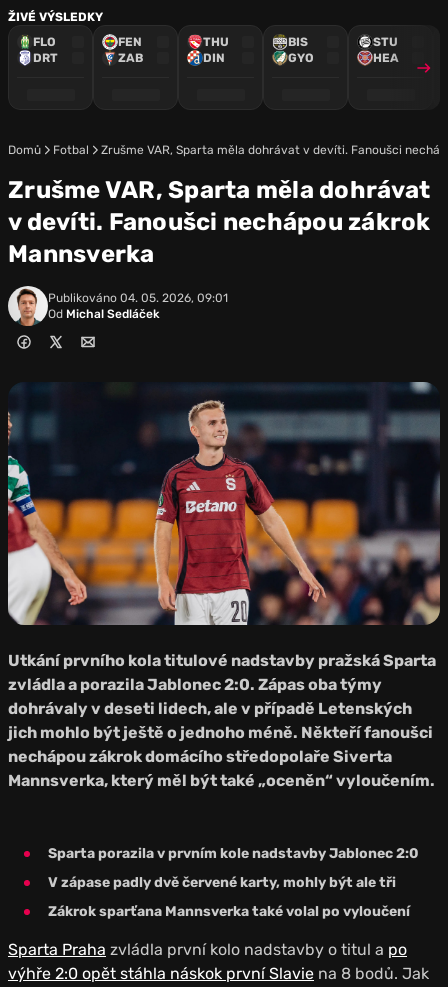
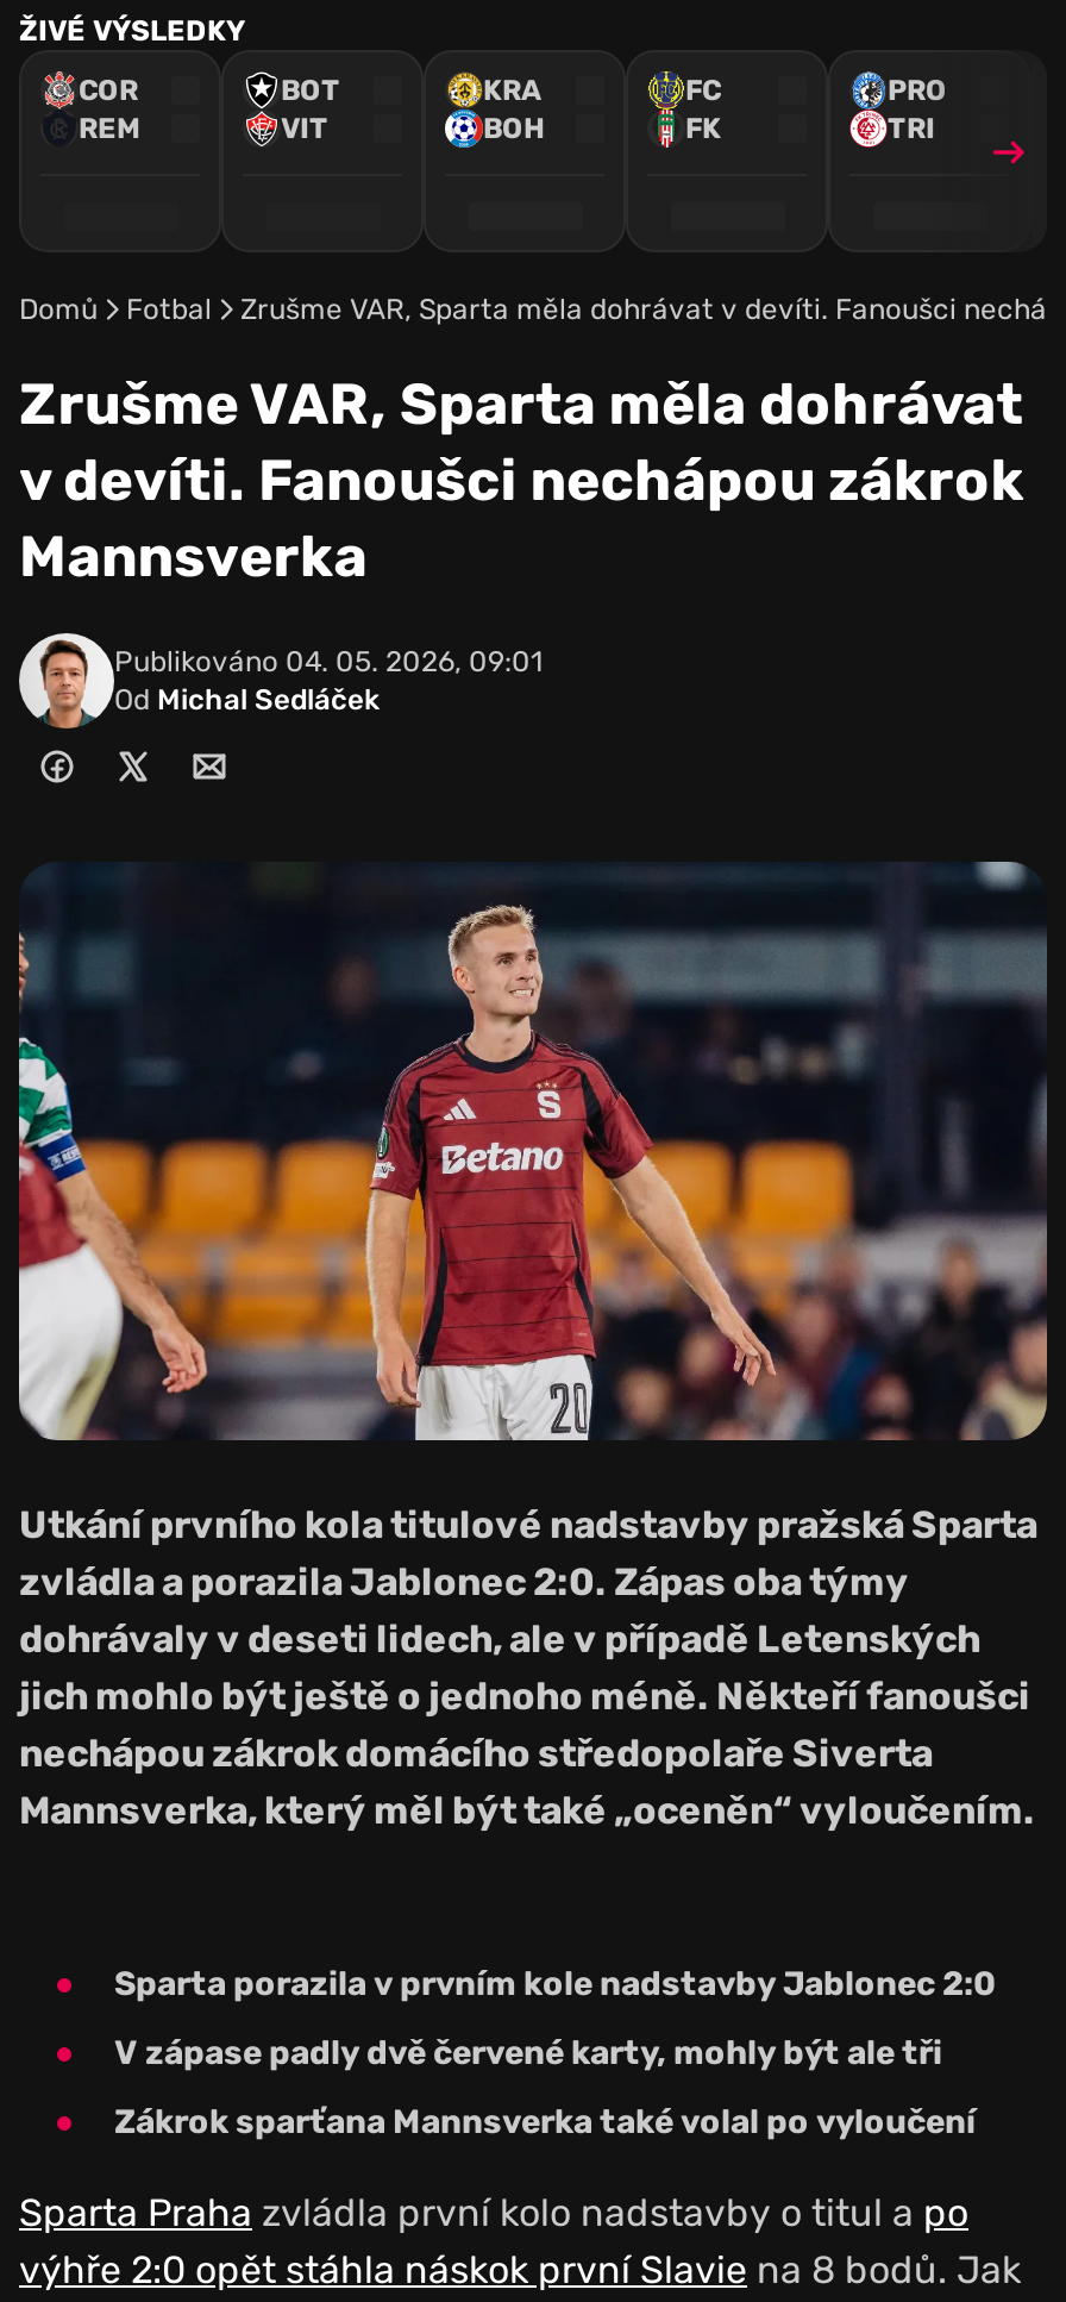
[33,35,58,65] FLO | DRT -> [79,74,140,145] COR | REM
[118,35,143,65] FEN | ZAB -> [281,74,340,145] BOT | VIT
[203,35,229,65] THU | DIN -> [483,74,545,145] KRA | BOH
[288,35,314,65] BIS | GYO -> [685,74,721,145] FC | FK
[373,35,399,65] STU | HEA -> [888,74,947,145] PRO | TRI

